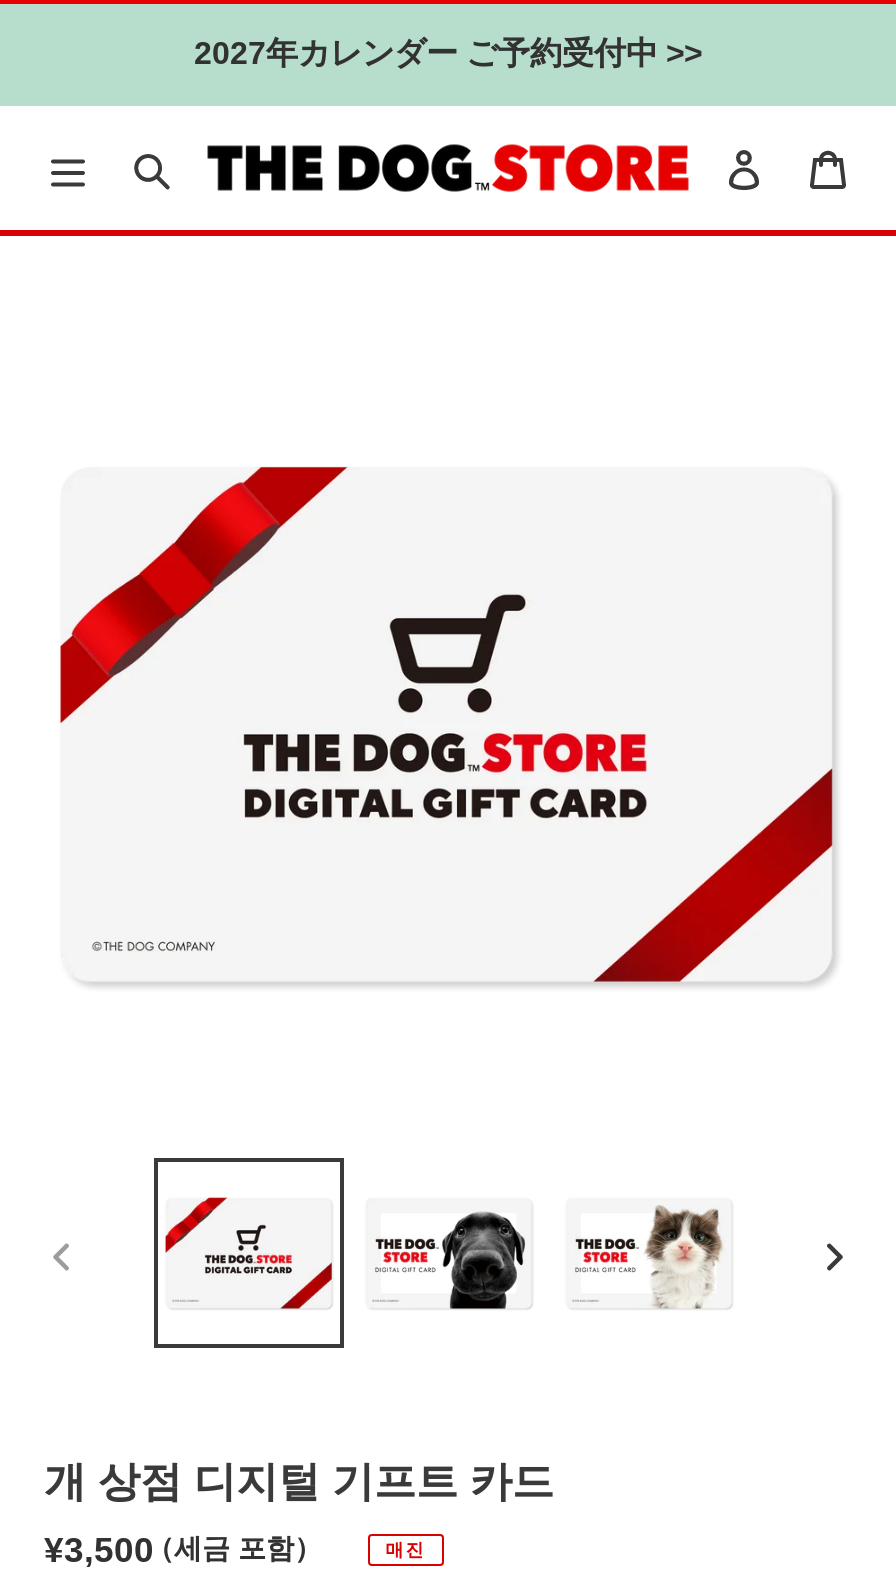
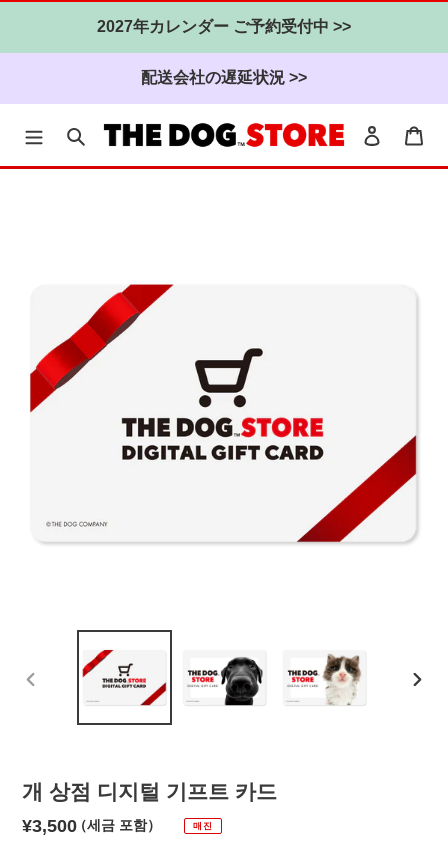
none -> [141,69,307,86] 配送会社の遅延状況 >>

